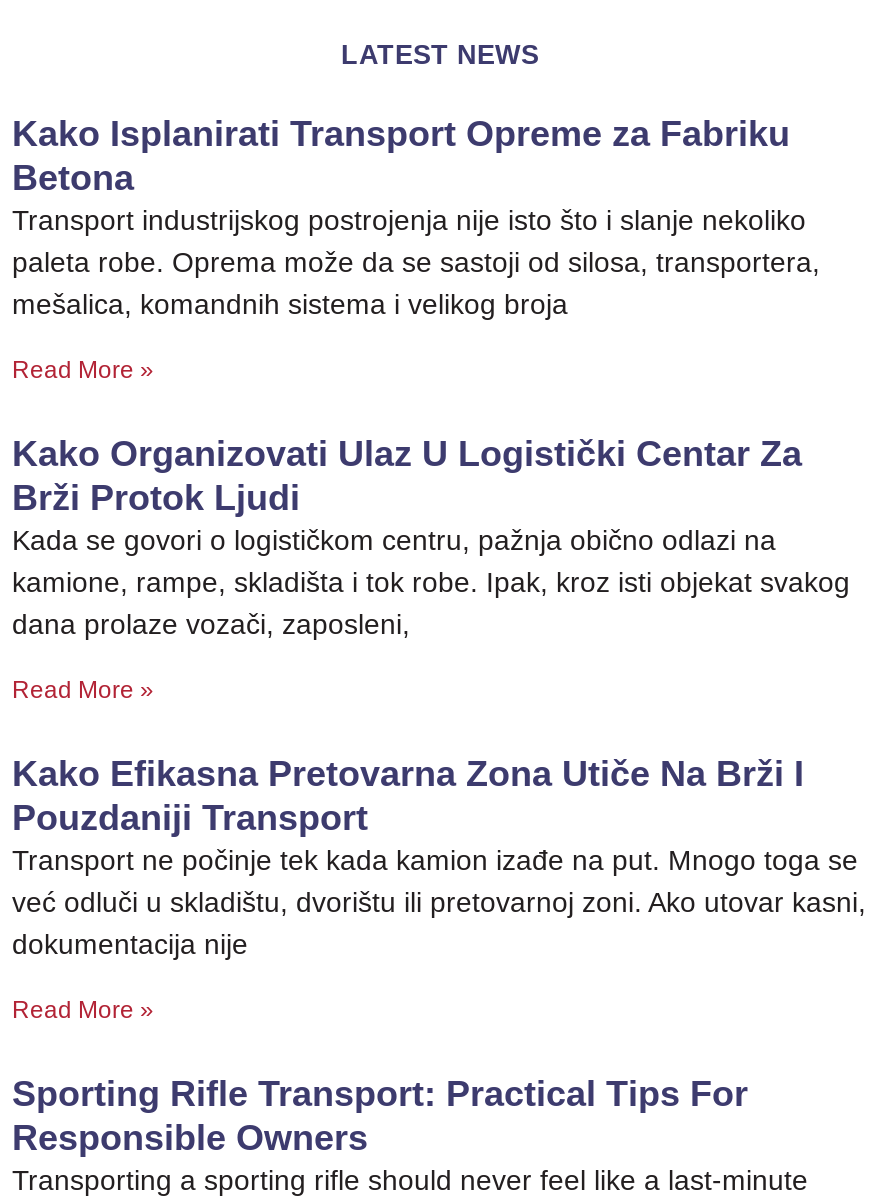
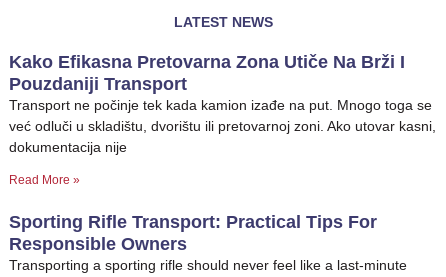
[12,114,850,704] Kako Isplanirati Transport Opreme za Fabriku | Betona | Transport industrijskog postrojenja nije isto što i slanje nekoliko | paleta robe. Oprema može da se sastoji od silosa, transportera, | mešalica, komandnih sistema i velikog broja | Read More » | Kako Organizovati Ulaz U Logistički Centar Za | Brži Protok Ljudi | Kada se govori o logističkom centru, pažnja obično odlazi na | kamione, rampe, skladišta i tok robe. Ipak, kroz isti objekat svakog | dana prolaze vozači, zaposleni, | Read More » -> none

